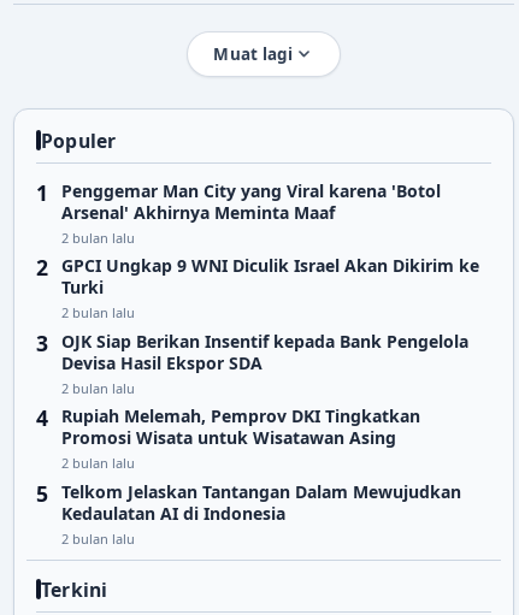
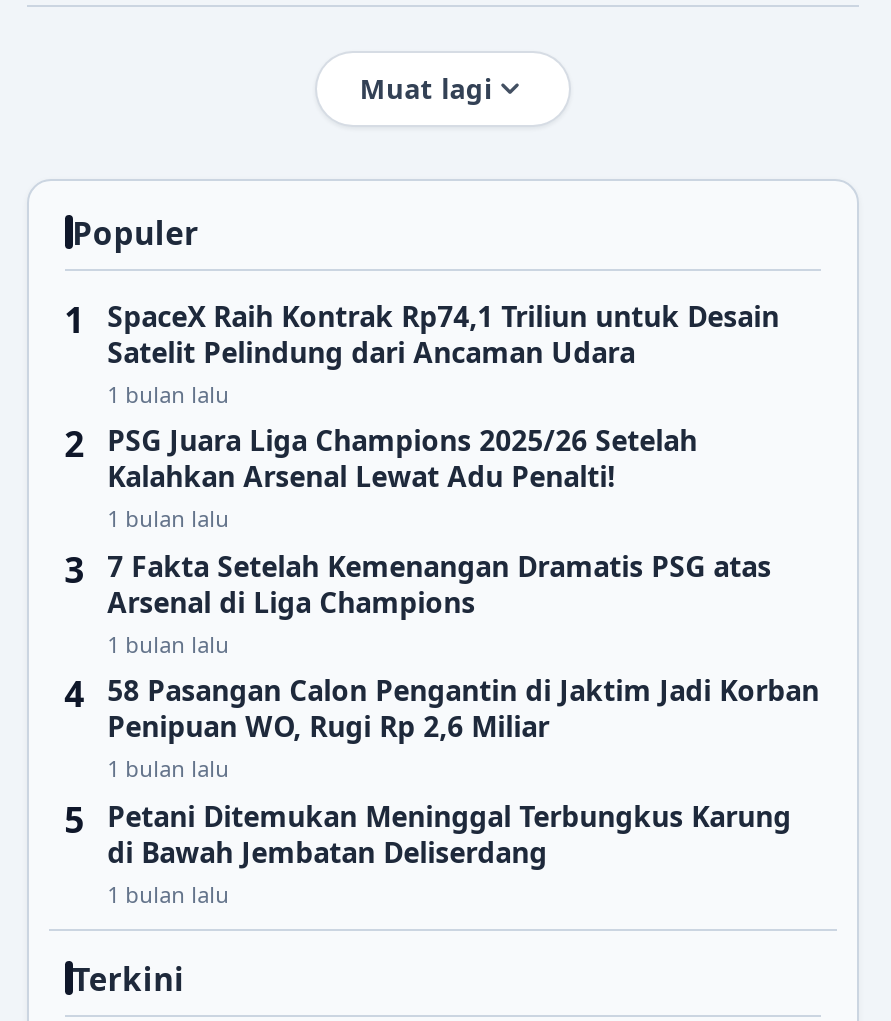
[62,179,480,548] Penggemar Man City yang Viral karena 'Botol | Arsenal' Akhirnya Meminta Maaf | 2 bulan lalu | GPCI Ungkap 9 WNI Diculik Israel Akan Dikirim ke | Turki | 2 bulan lalu | OJK Siap Berikan Insentif kepada Bank Pengelola | Devisa Hasil Ekspor SDA | 2 bulan lalu | Rupiah Melemah, Pemprov DKI Tingkatkan | Promosi Wisata untuk Wisatawan Asing | 2 bulan lalu | Telkom Jelaskan Tantangan Dalam Mewujudkan | Kedaulatan AI di Indonesia | 2 bulan lalu -> [107,296,819,909] SpaceX Raih Kontrak Rp74,1 Triliun untuk Desain | Satelit Pelindung dari Ancaman Udara | 1 bulan lalu | PSG Juara Liga Champions 2025/26 Setelah | Kalahkan Arsenal Lewat Adu Penalti! | 1 bulan lalu | 7 Fakta Setelah Kemenangan Dramatis PSG atas | Arsenal di Liga Champions | 1 bulan lalu | 58 Pasangan Calon Pengantin di Jaktim Jadi Korban | Penipuan WO, Rugi Rp 2,6 Miliar | 1 bulan lalu | Petani Ditemukan Meninggal Terbungkus Karung | di Bawah Jembatan Deliserdang | 1 bulan lalu

